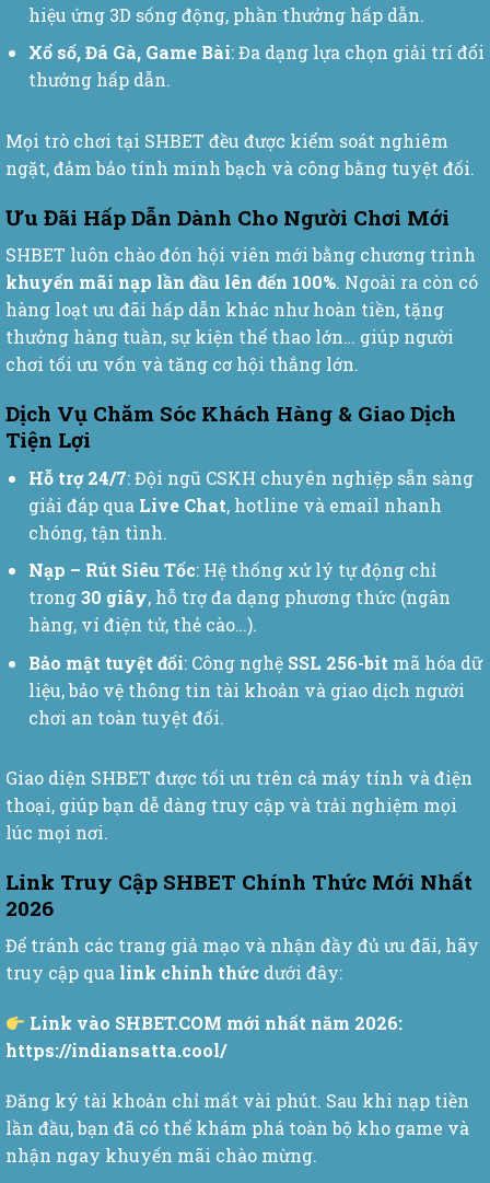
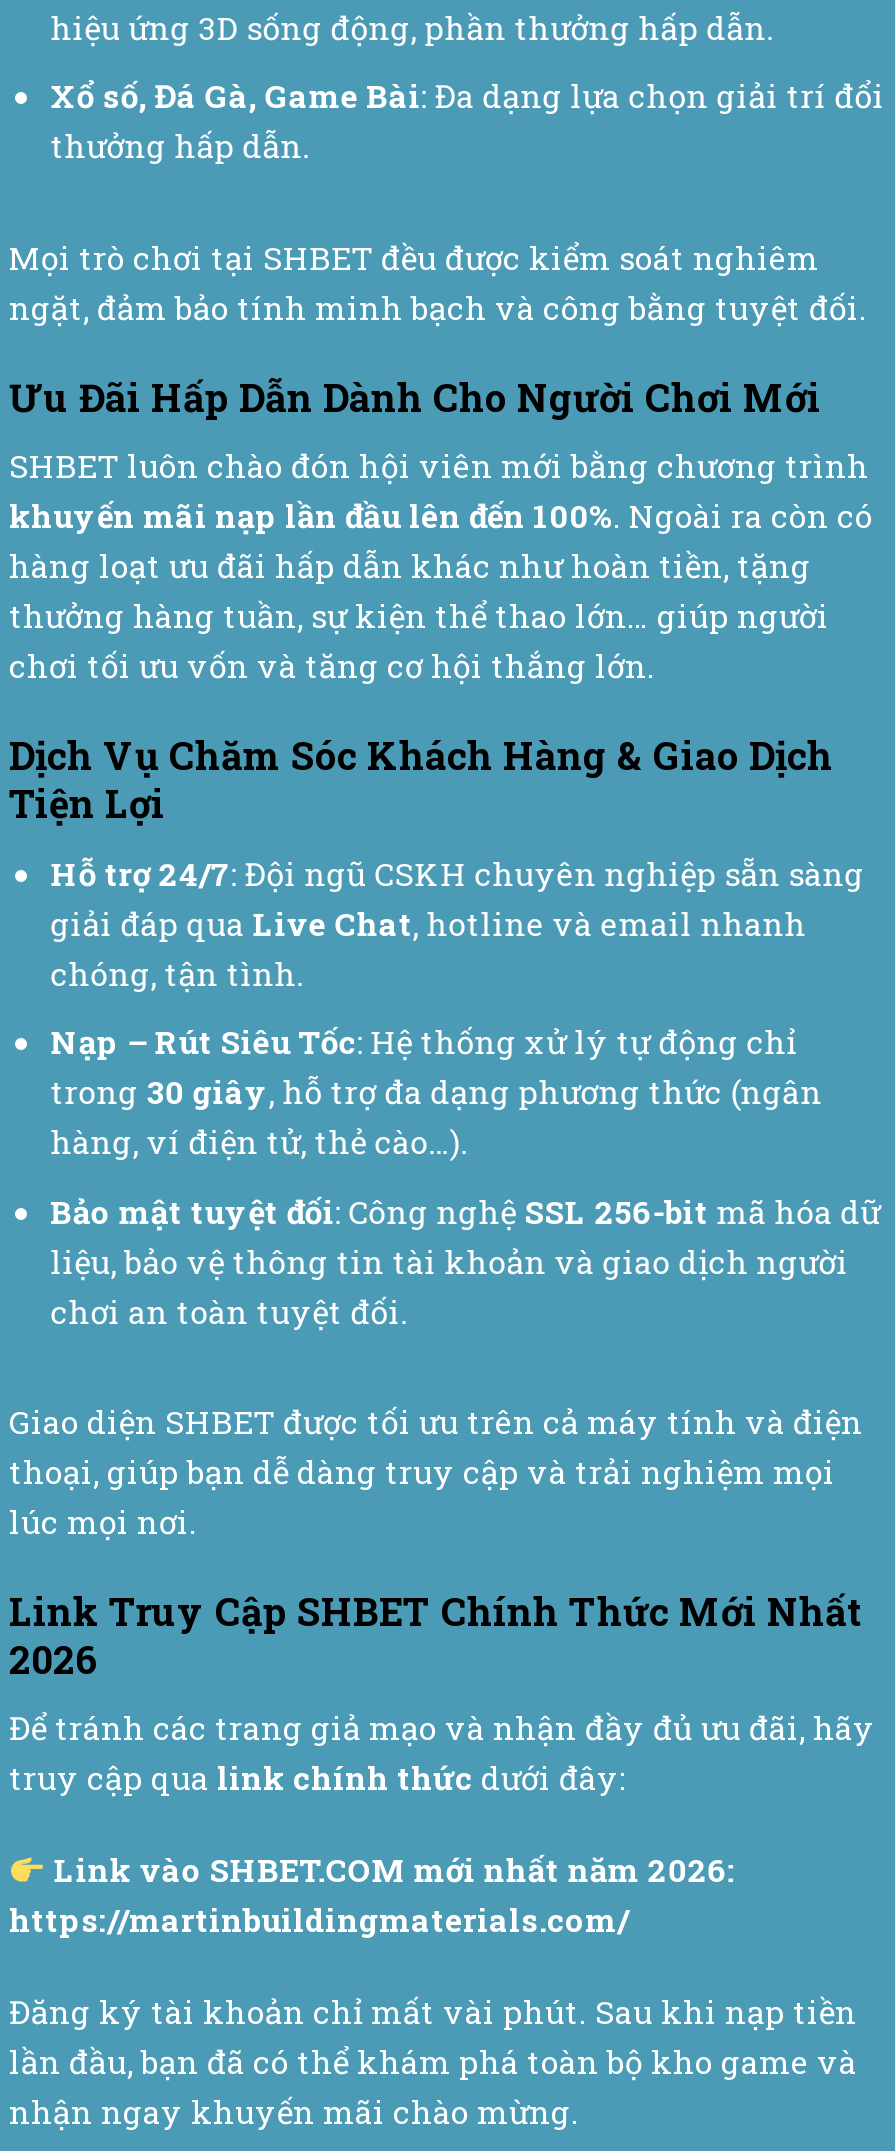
[5,1039,226,1062] https://indiansatta.cool/ -> [9,1899,629,1941] https://martinbuildingmaterials.com/

